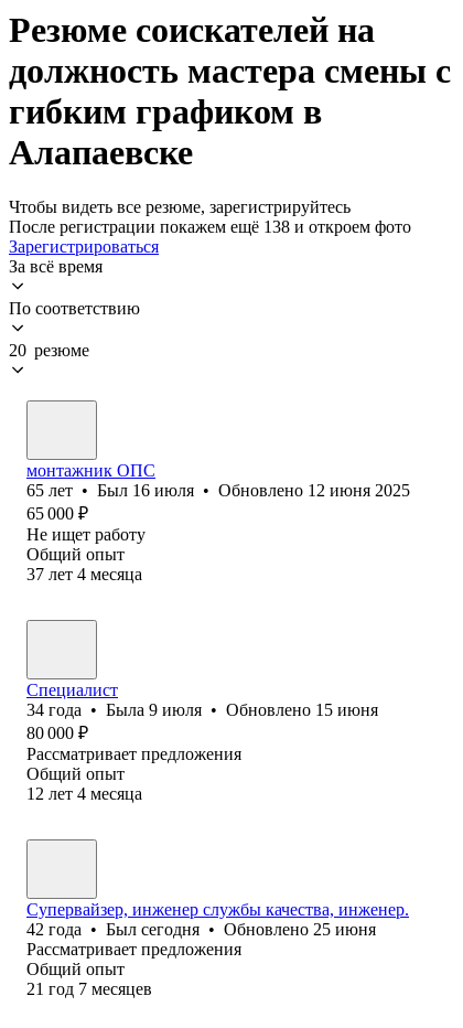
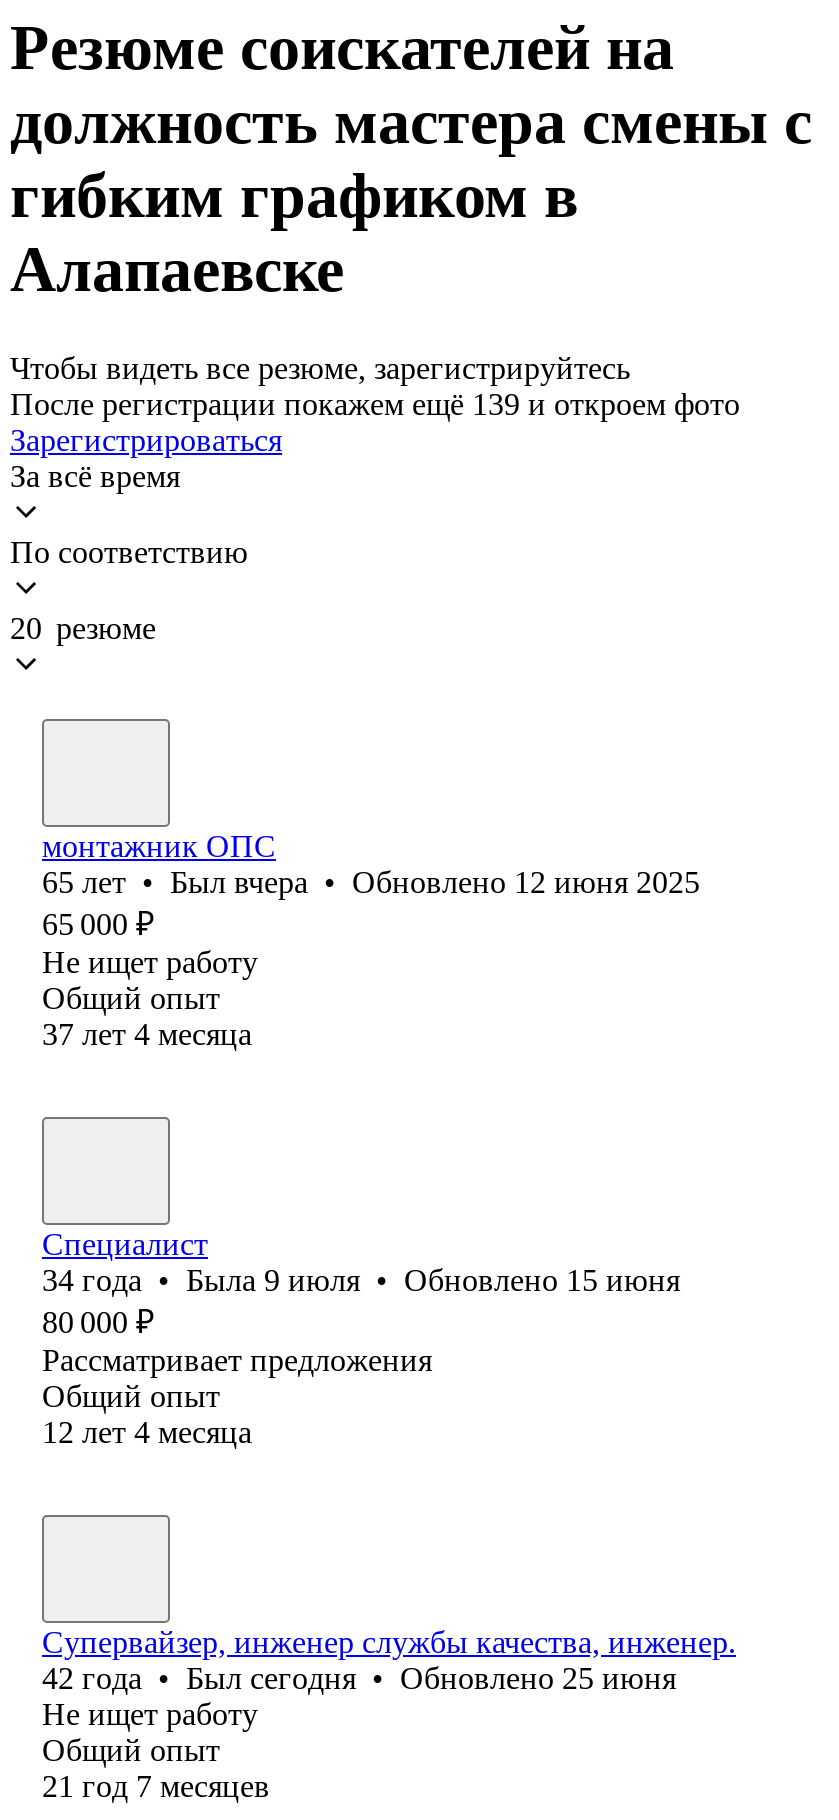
[9,217,411,236] После регистрации покажем ещё 138 и откроем фото -> [10,387,740,421] После регистрации покажем ещё 139 и откроем фото
[26,481,410,500] 65 лет • Был 16 июля • Обновлено 12 июня 2025 -> [42,865,700,899] 65 лет • Был вчера • Обновлено 12 июня 2025
[26,940,241,958] Рассматривает предложения -> [42,1697,258,1731] Не ищет работу

